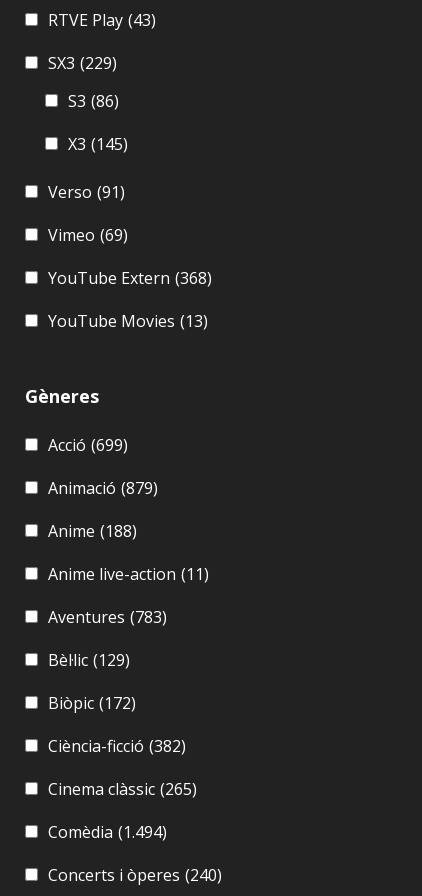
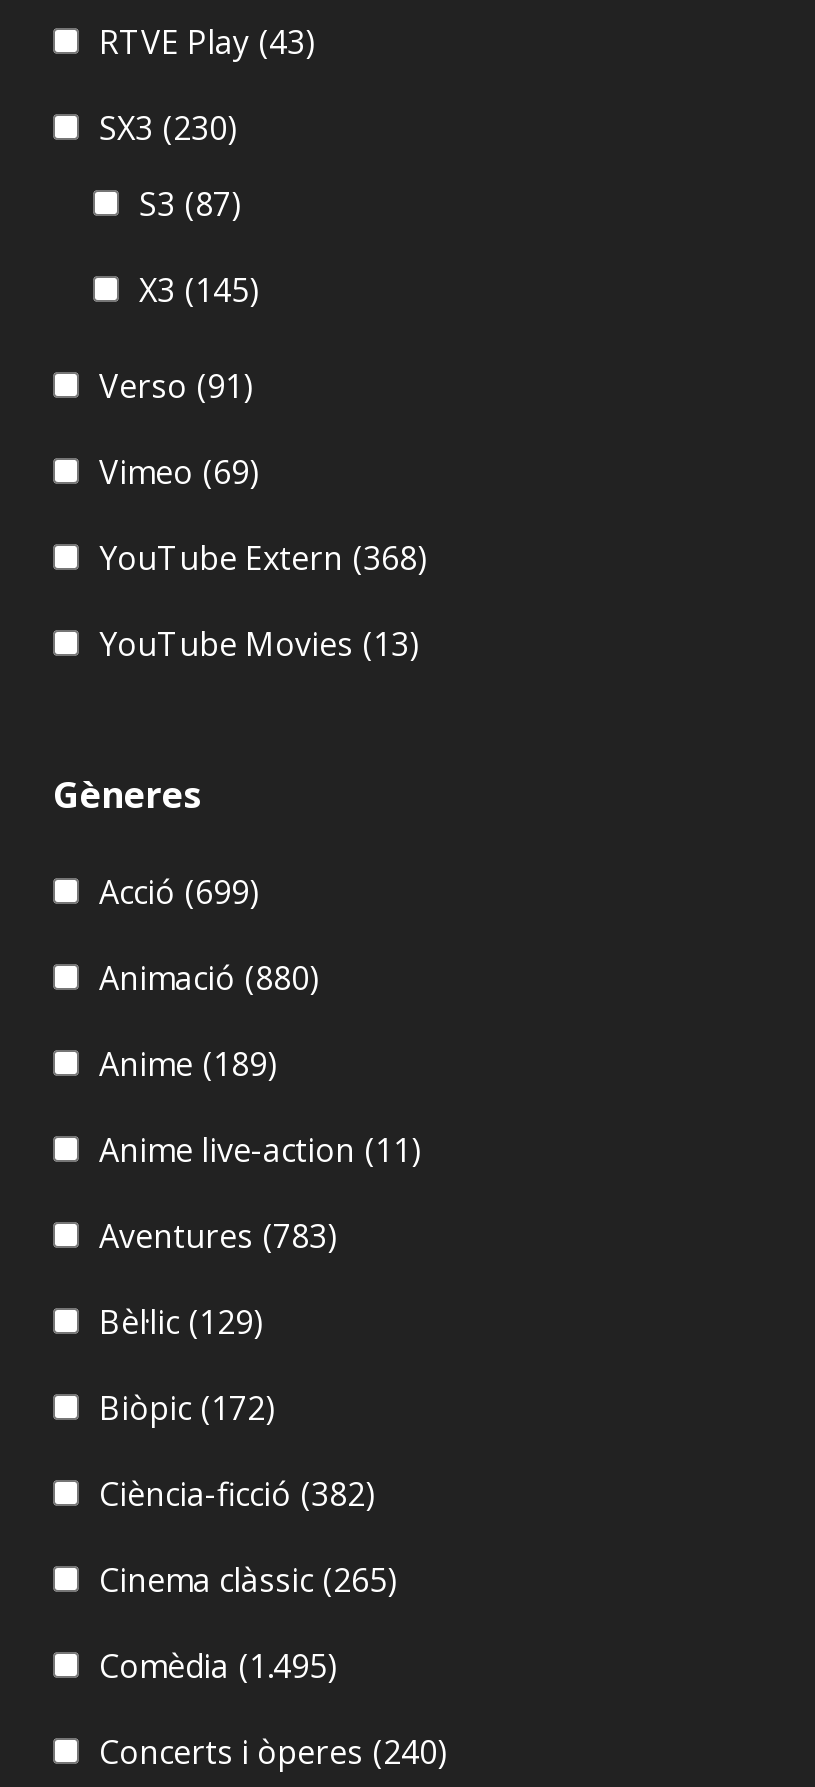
[48,52,117,74] SX3 (229) -> [99,106,237,150] SX3 (230)
[68,90,119,112] S3 (86) -> [139,182,241,226] S3 (87)
[48,477,158,499] Animació (879) -> [99,956,319,1000] Animació (880)
[48,520,137,542] Anime (188) -> [99,1042,277,1086] Anime (189)
[48,821,167,843] Comèdia (1.494) -> [99,1644,337,1688] Comèdia (1.495)

